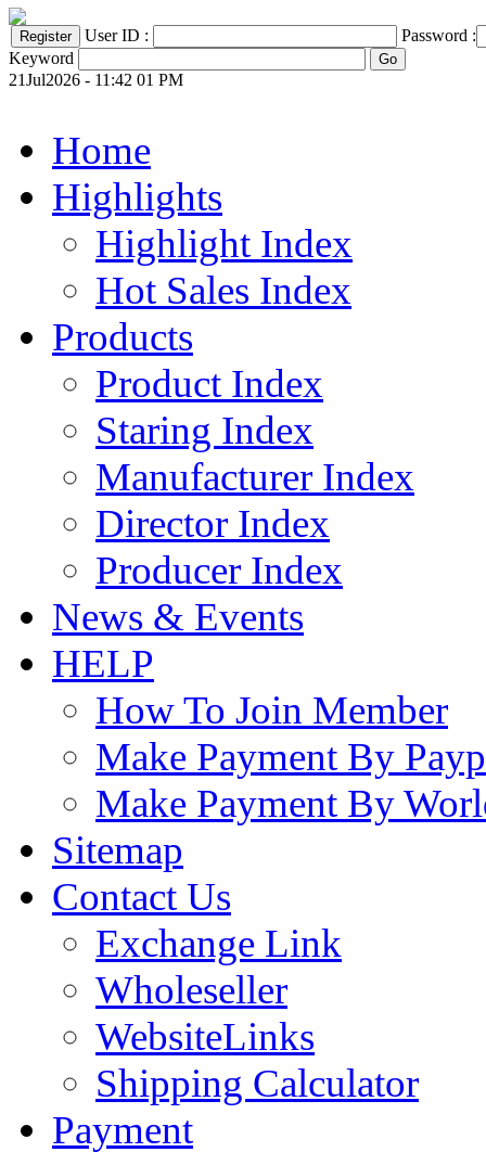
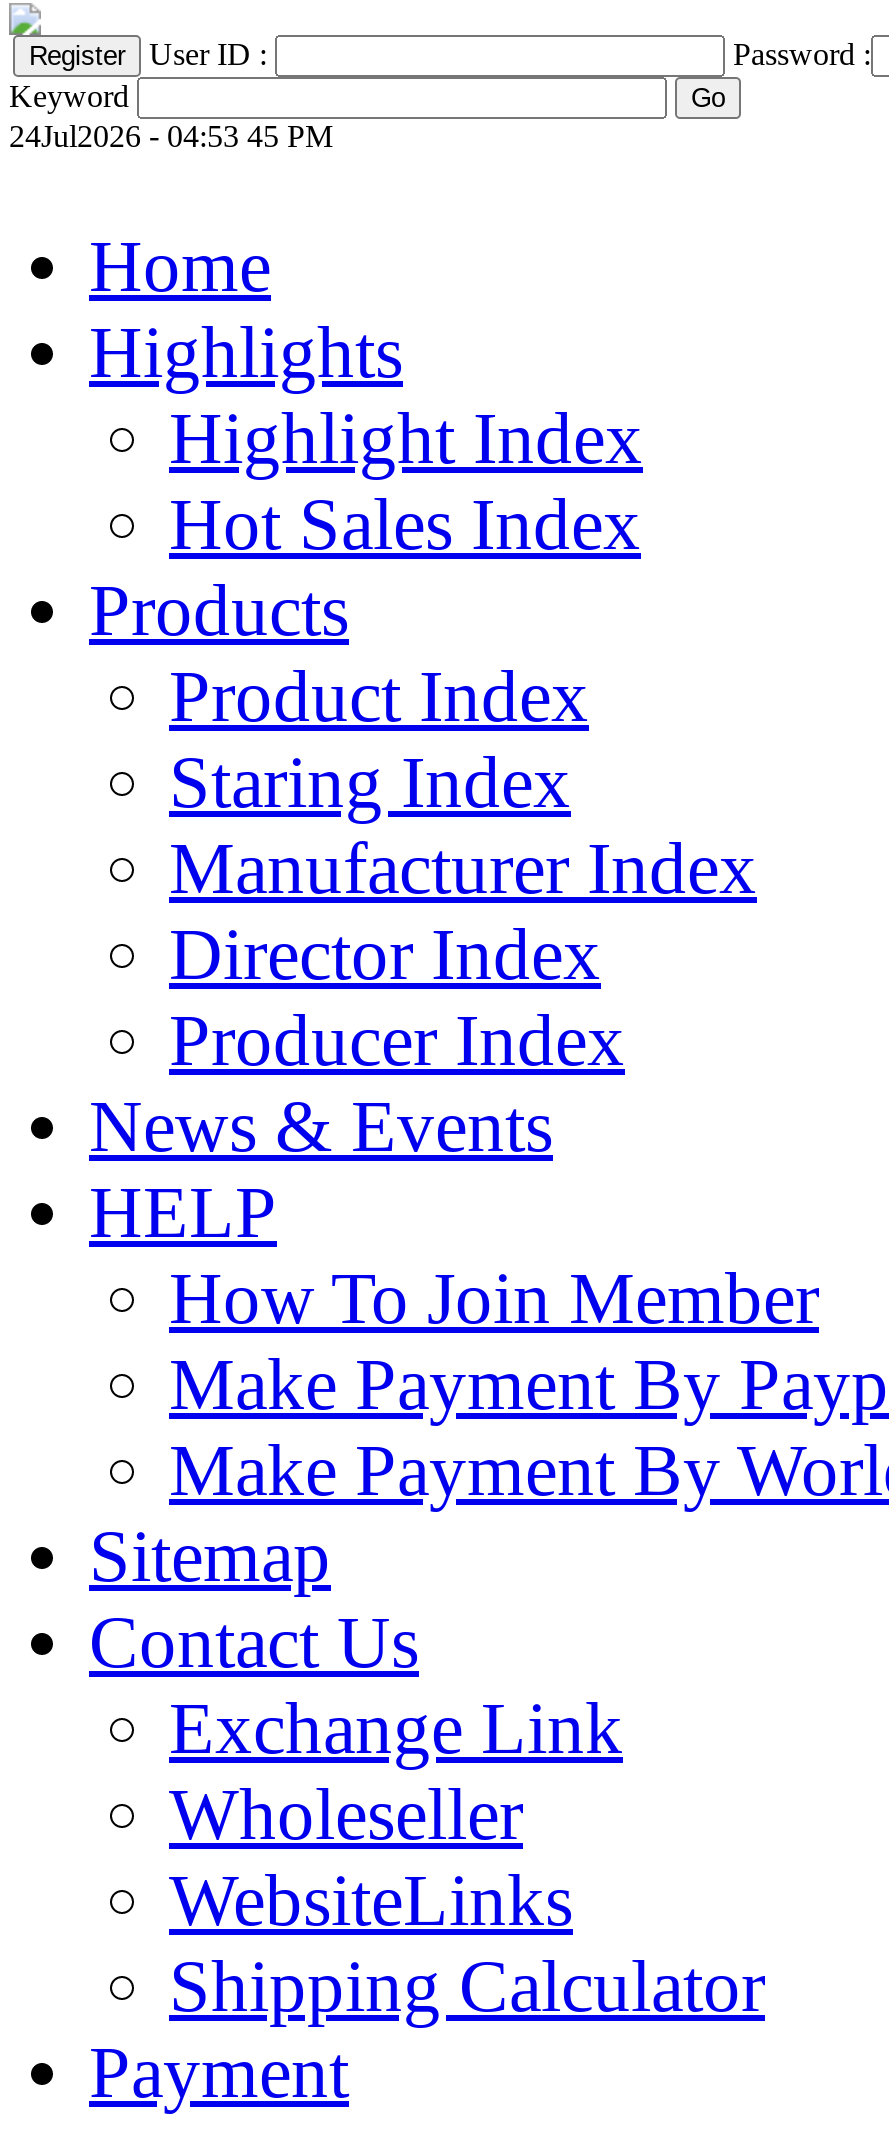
[9,71,183,89] 21Jul2026 - 11:42 01 PM -> [9,119,333,153] 24Jul2026 - 04:53 45 PM

